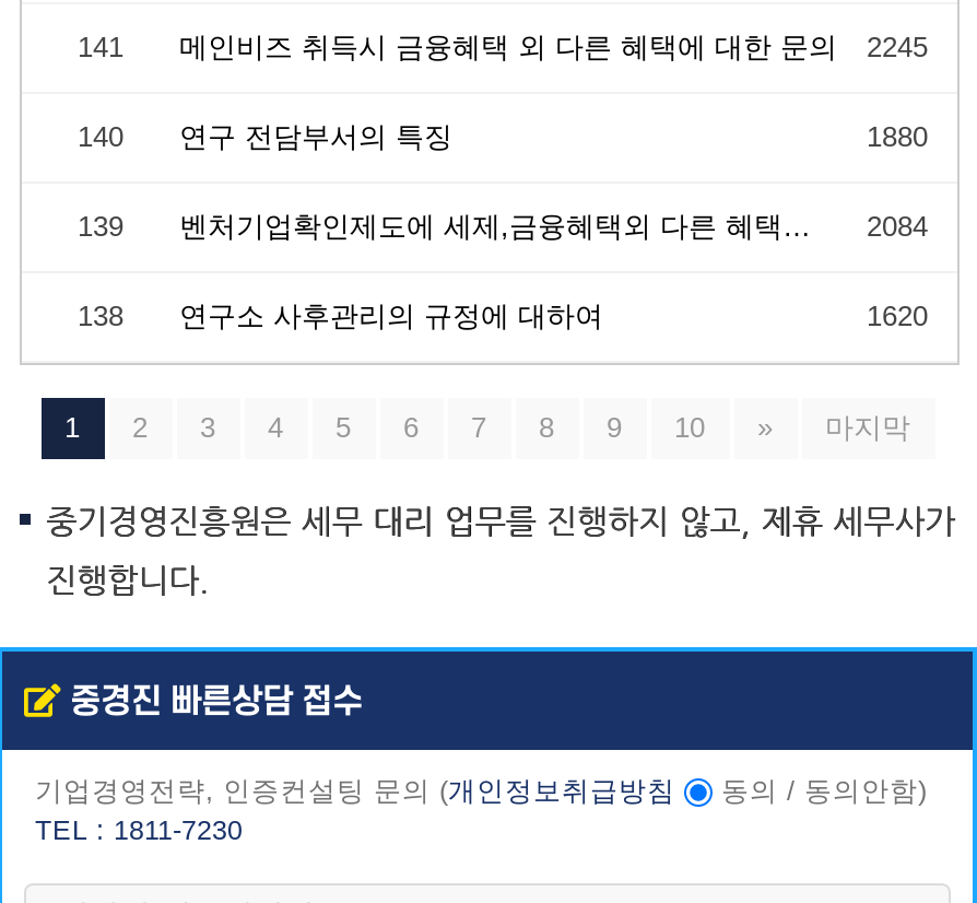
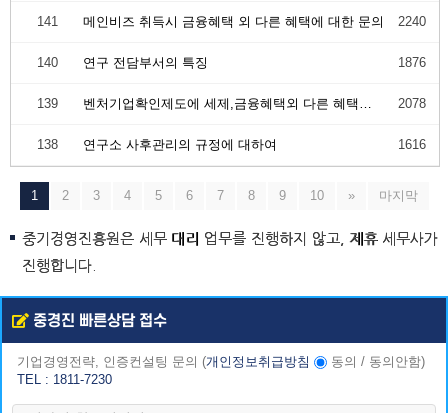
[78,30,928,63] 141 메인비즈 취득시 금융혜택 외 다른 혜택에 대한 문의 2245 -> [36,14,425,29] 141 메인비즈 취득시 금융혜택 외 다른 혜택에 대한 문의 2240
[867,120,928,153] 1880 -> [397,55,425,70] 1876
[867,210,928,242] 2084 -> [397,96,425,111] 2078
[867,299,928,332] 1620 -> [397,137,425,152] 1616

